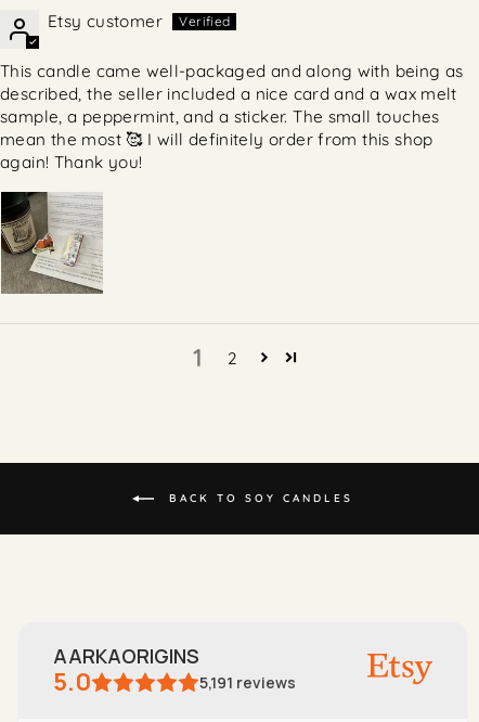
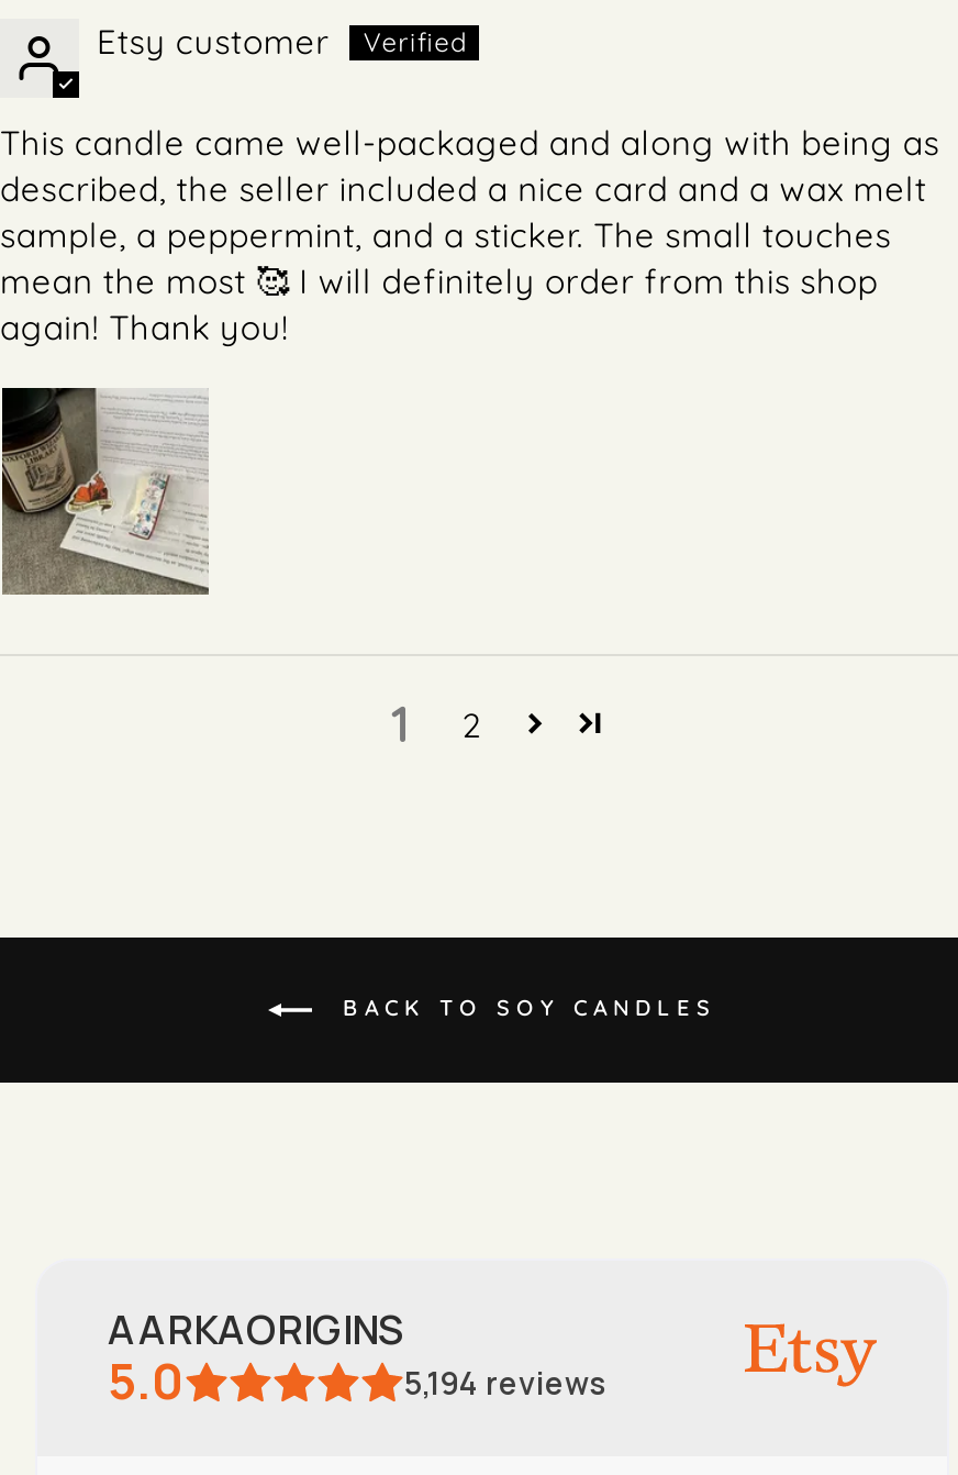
[199,672,296,693] 5,191 reviews -> [404,1362,606,1404] 5,194 reviews

